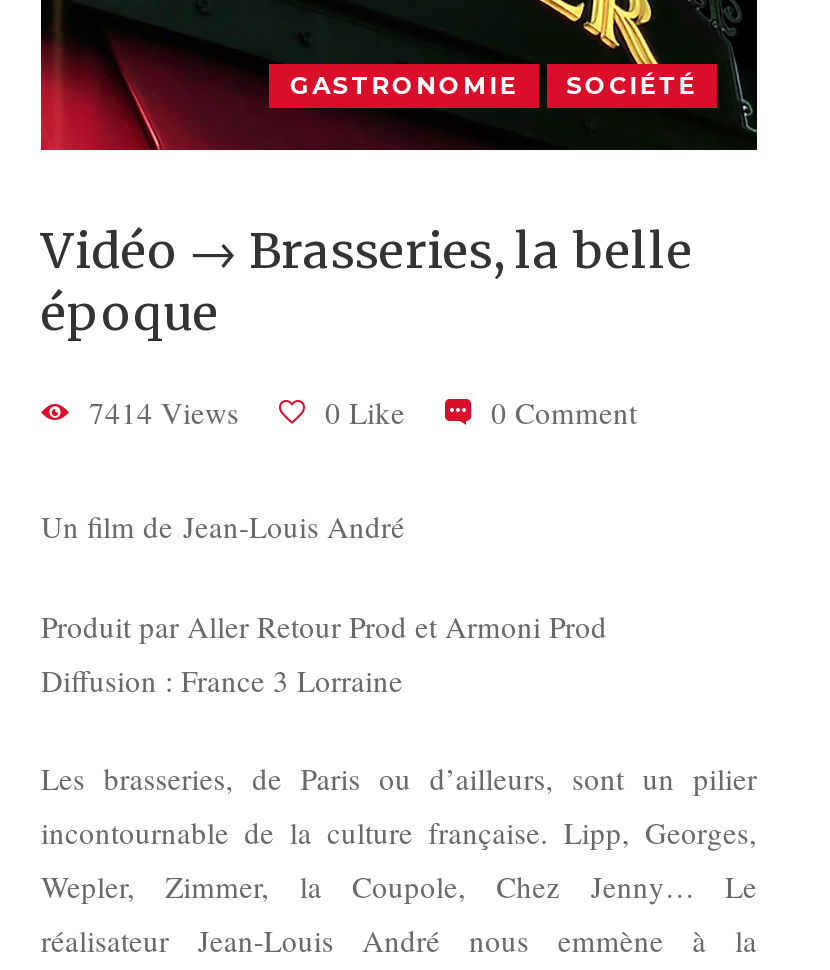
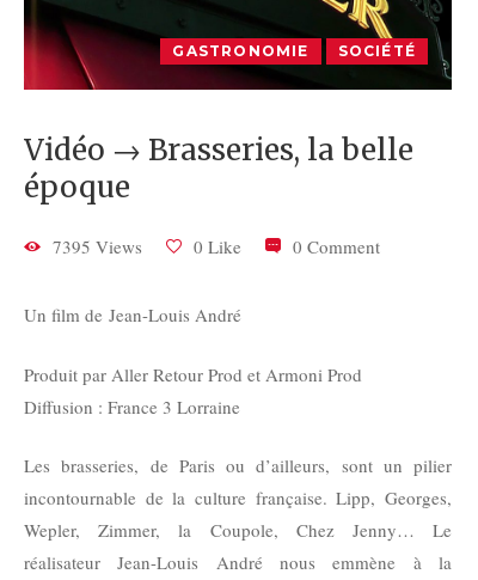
[89,392,239,432] 7414 Views -> [53,235,142,259] 7395 Views

